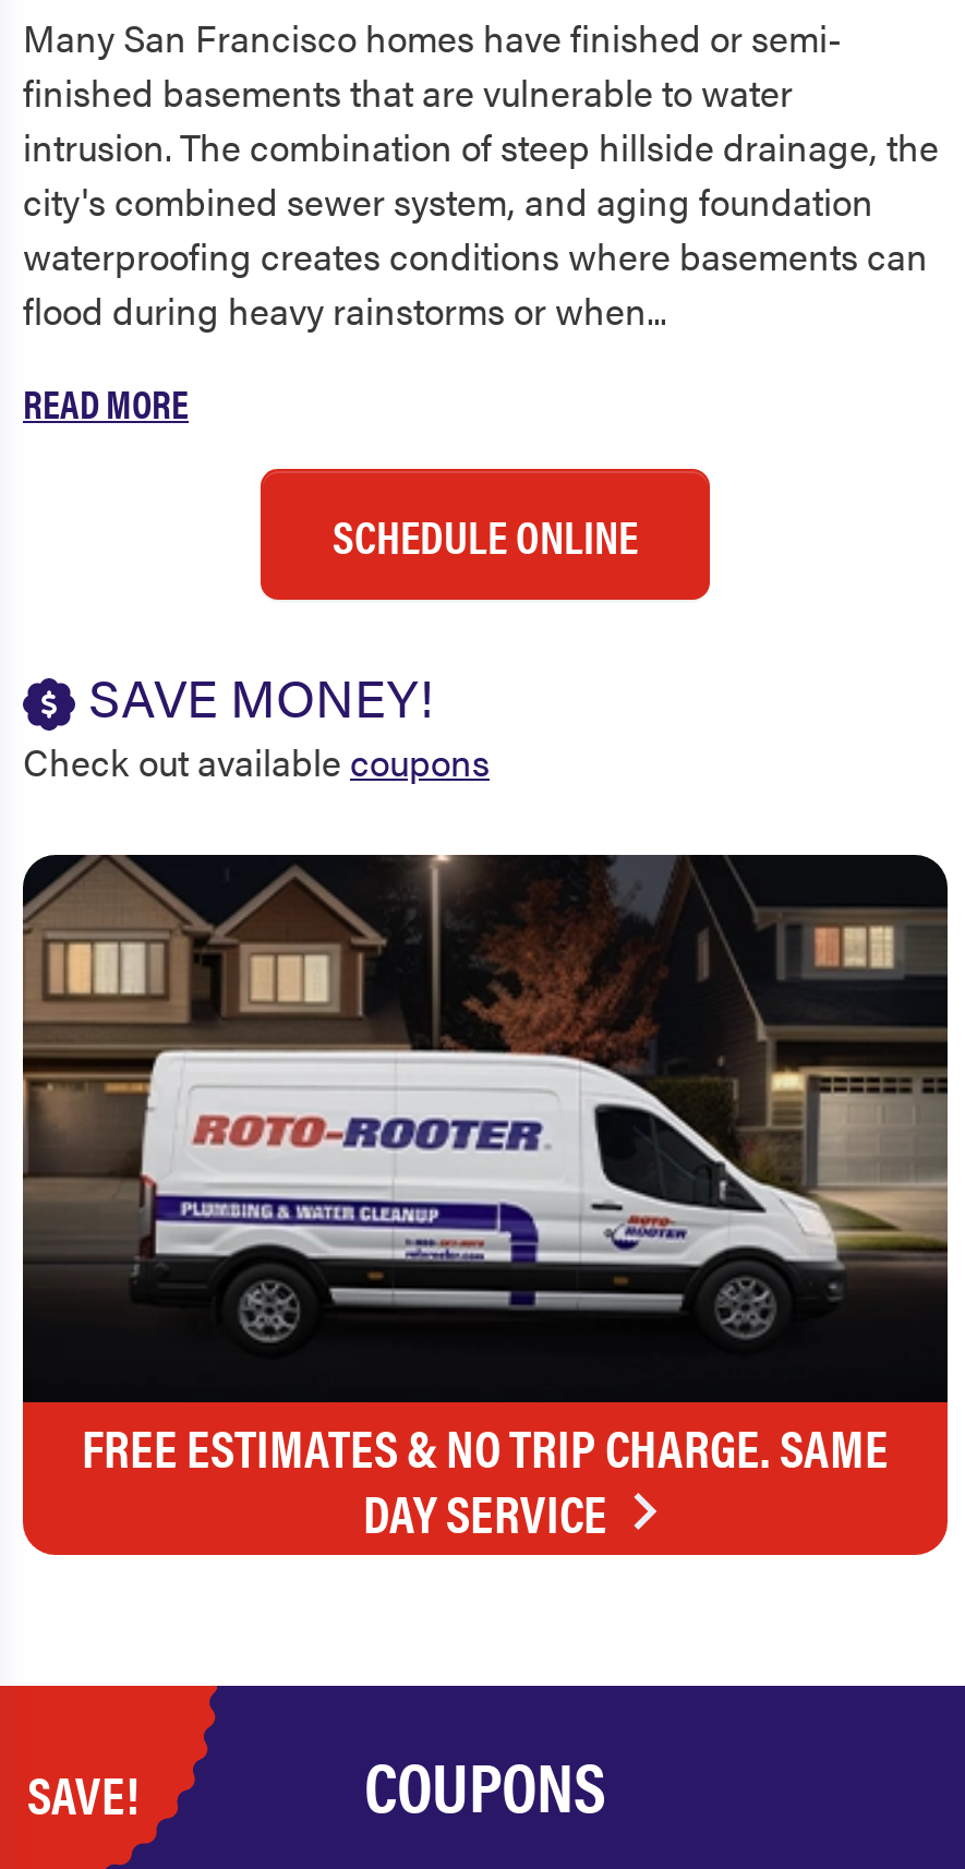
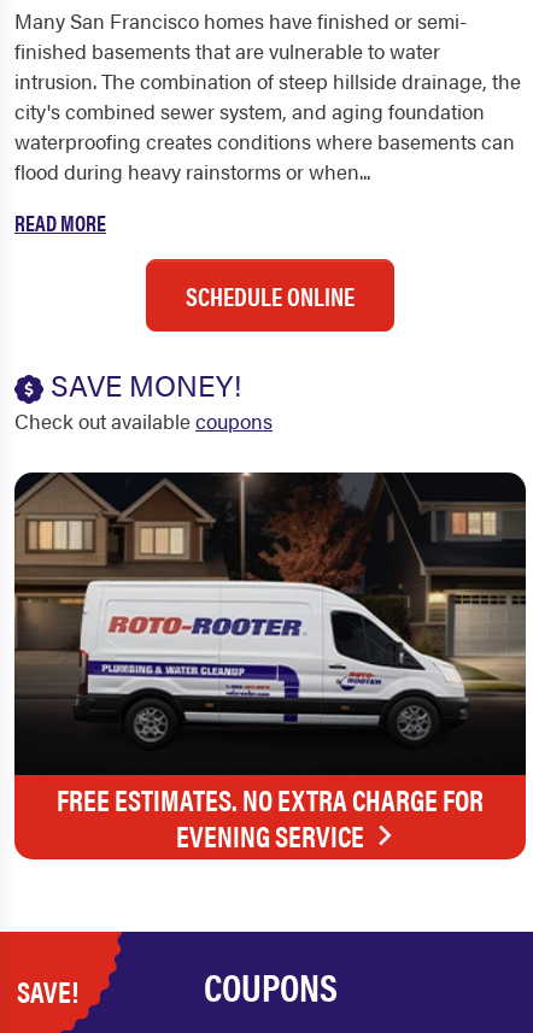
[82,1409,889,1549] FREE ESTIMATES & NO TRIP CHARGE. SAME | DAY SERVICE -> [57,779,484,856] FREE ESTIMATES. NO EXTRA CHARGE FOR | EVENING SERVICE

